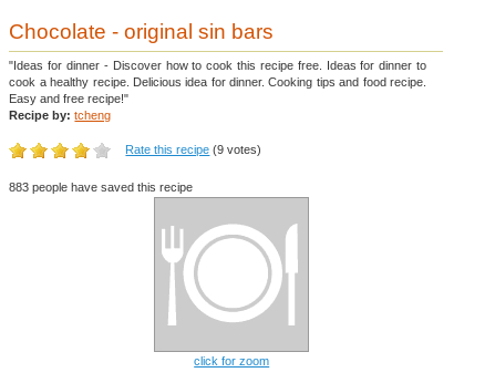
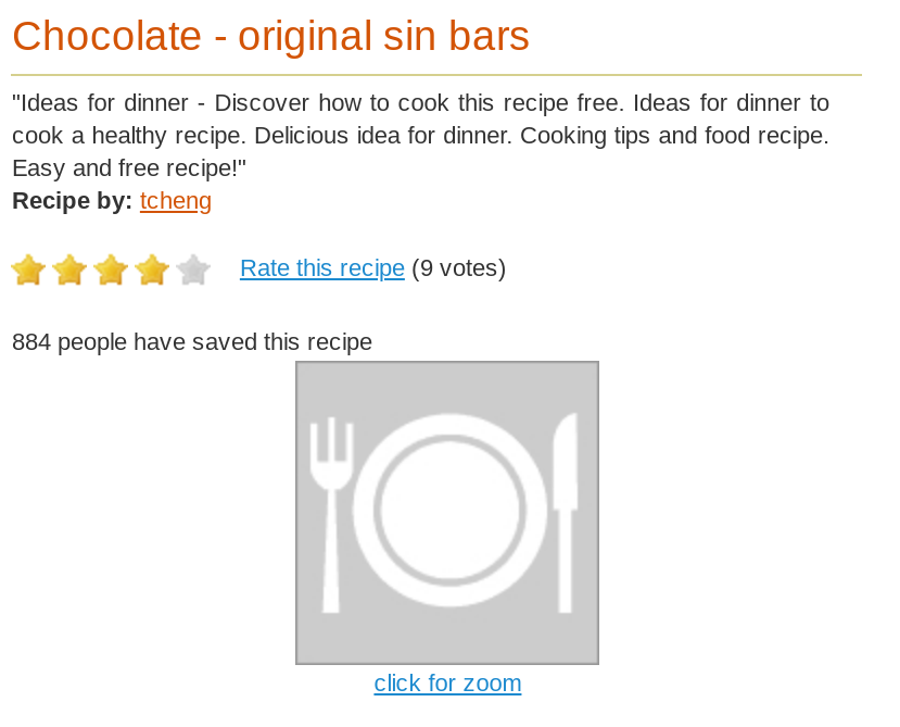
[9,180,193,194] 883 people have saved this recipe -> [12,328,372,354] 884 people have saved this recipe

